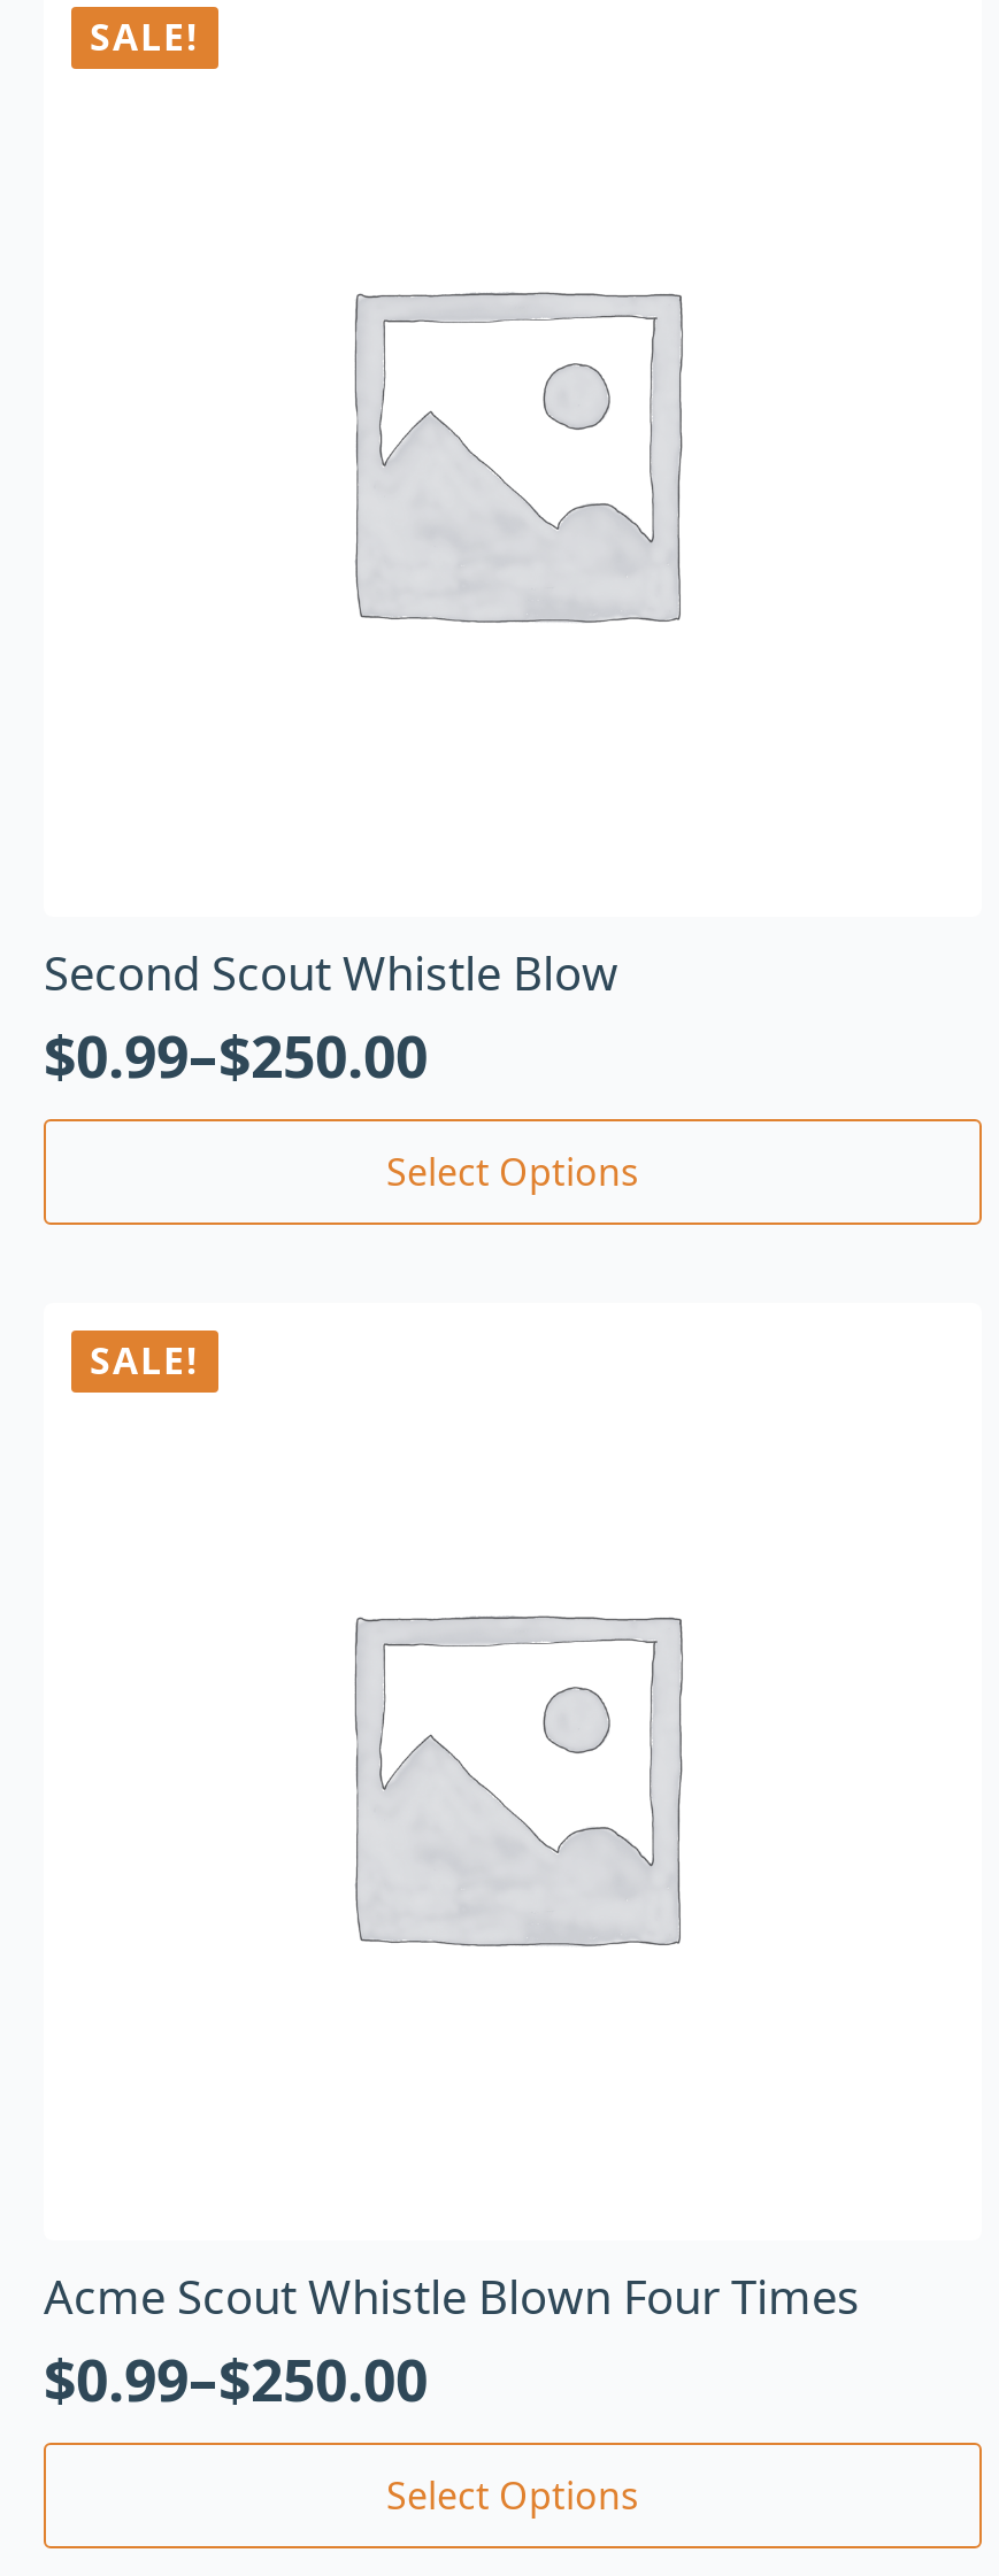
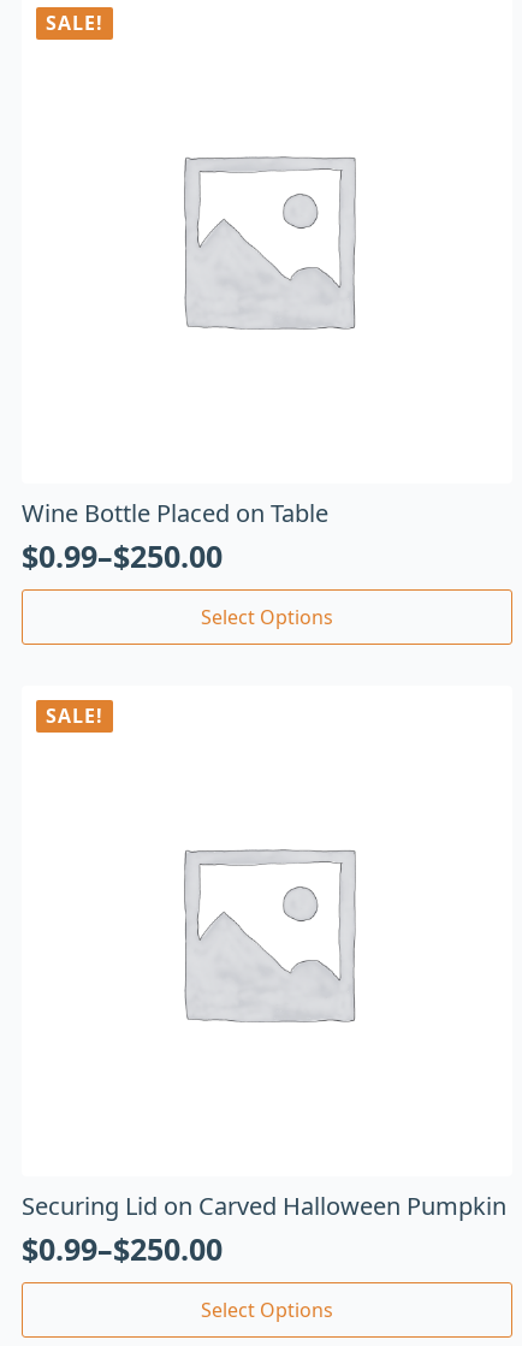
[44,942,618,1004] Second Scout Whistle Blow -> [22,497,328,529] Wine Bottle Placed on Table
[44,2265,860,2327] Acme Scout Whistle Blown Four Times -> [22,1189,506,1222] Securing Lid on Carved Halloween Pumpkin

